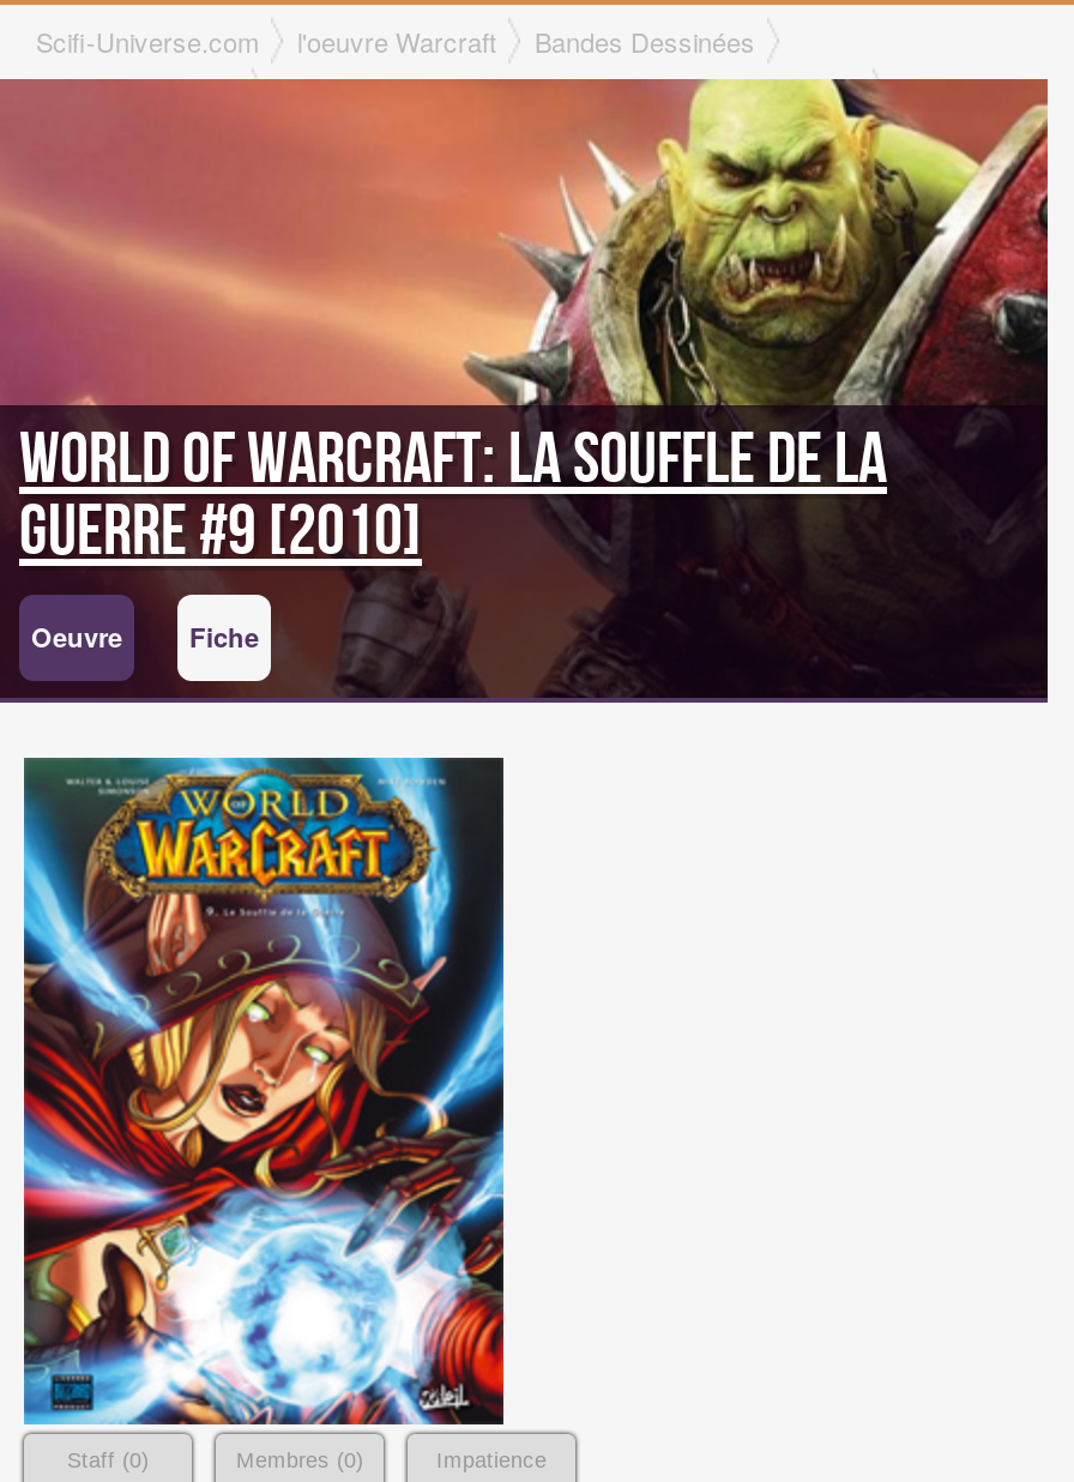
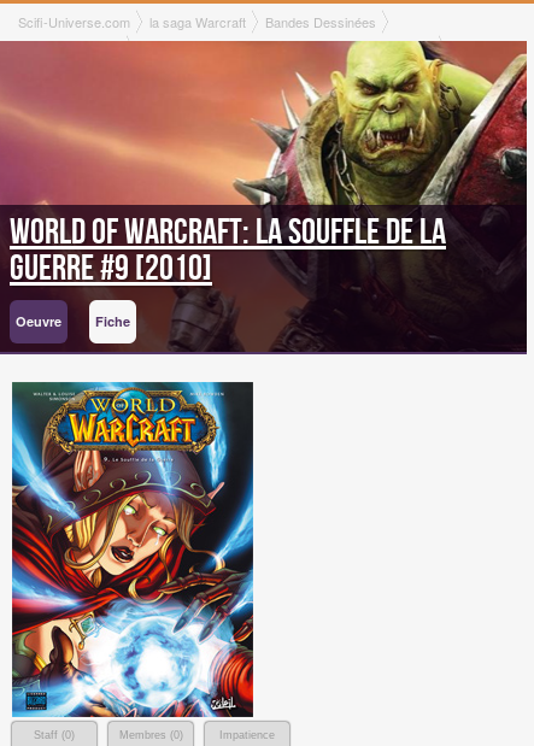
[297,22,496,60] l'oeuvre Warcraft -> [149,12,246,31] la saga Warcraft

